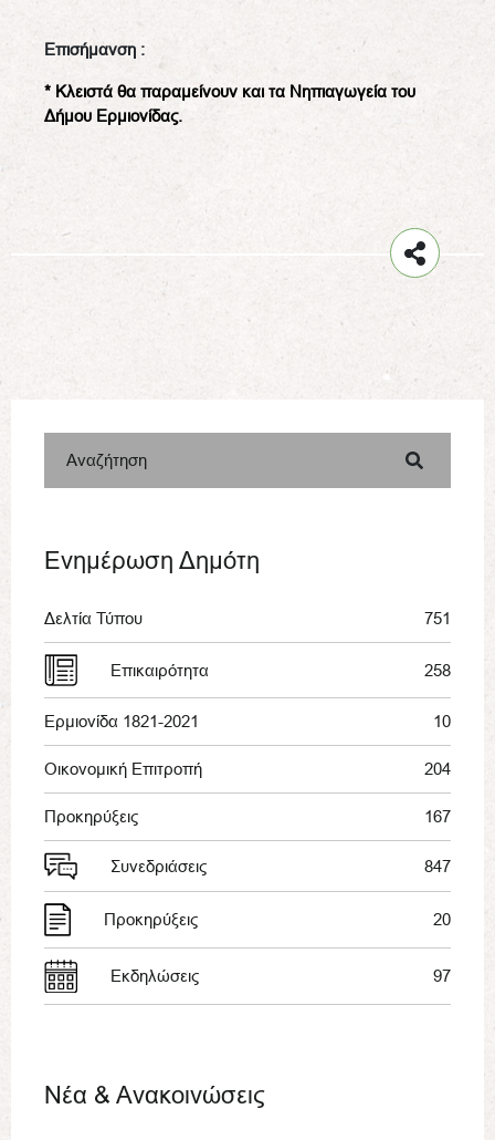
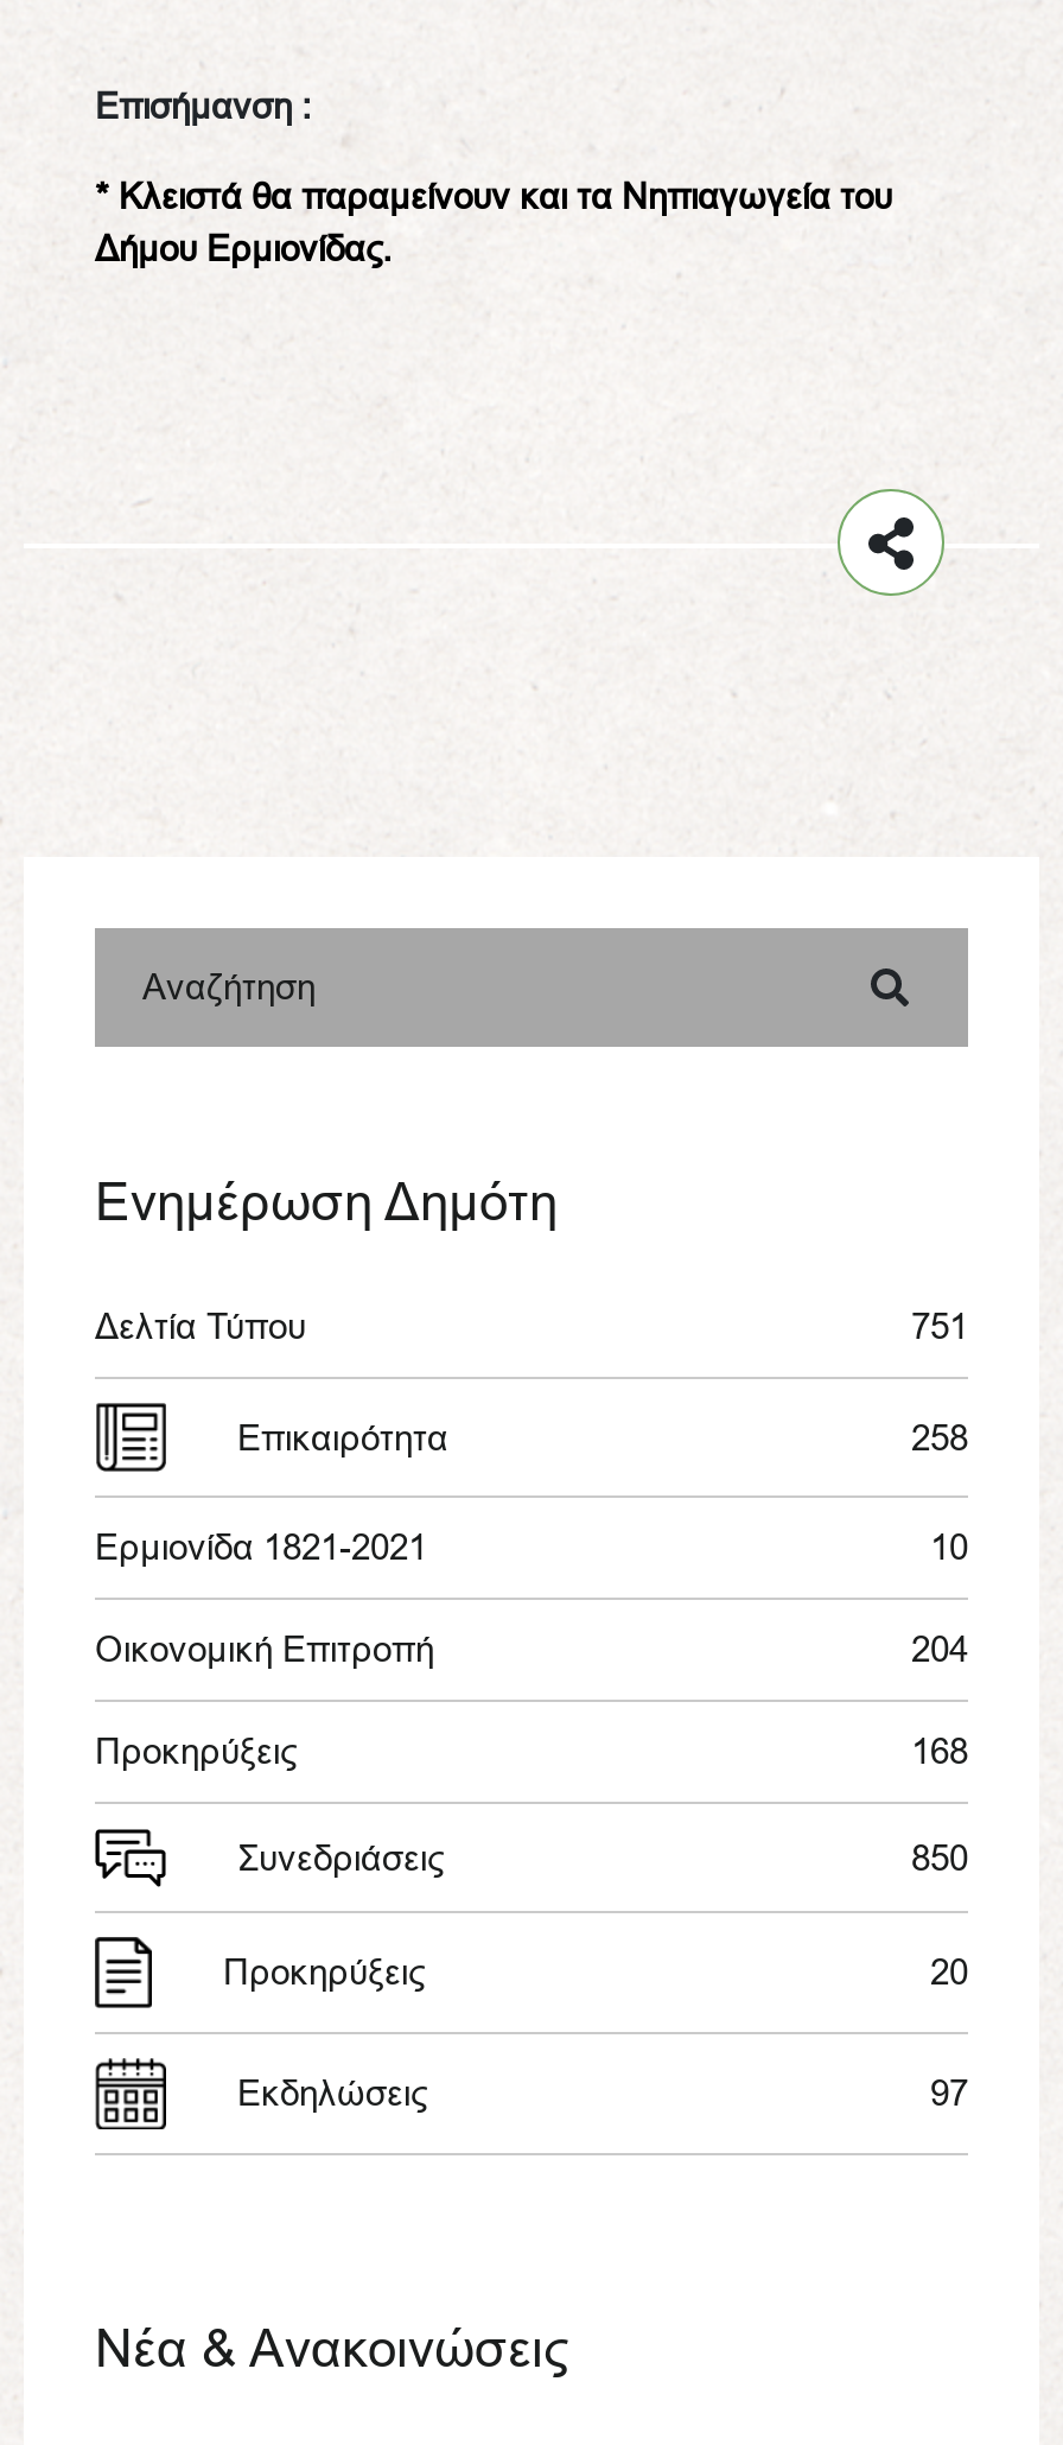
[424,807,451,826] 167 -> [911,1731,968,1772] 168
[424,856,451,875] 847 -> [911,1836,968,1877] 850

